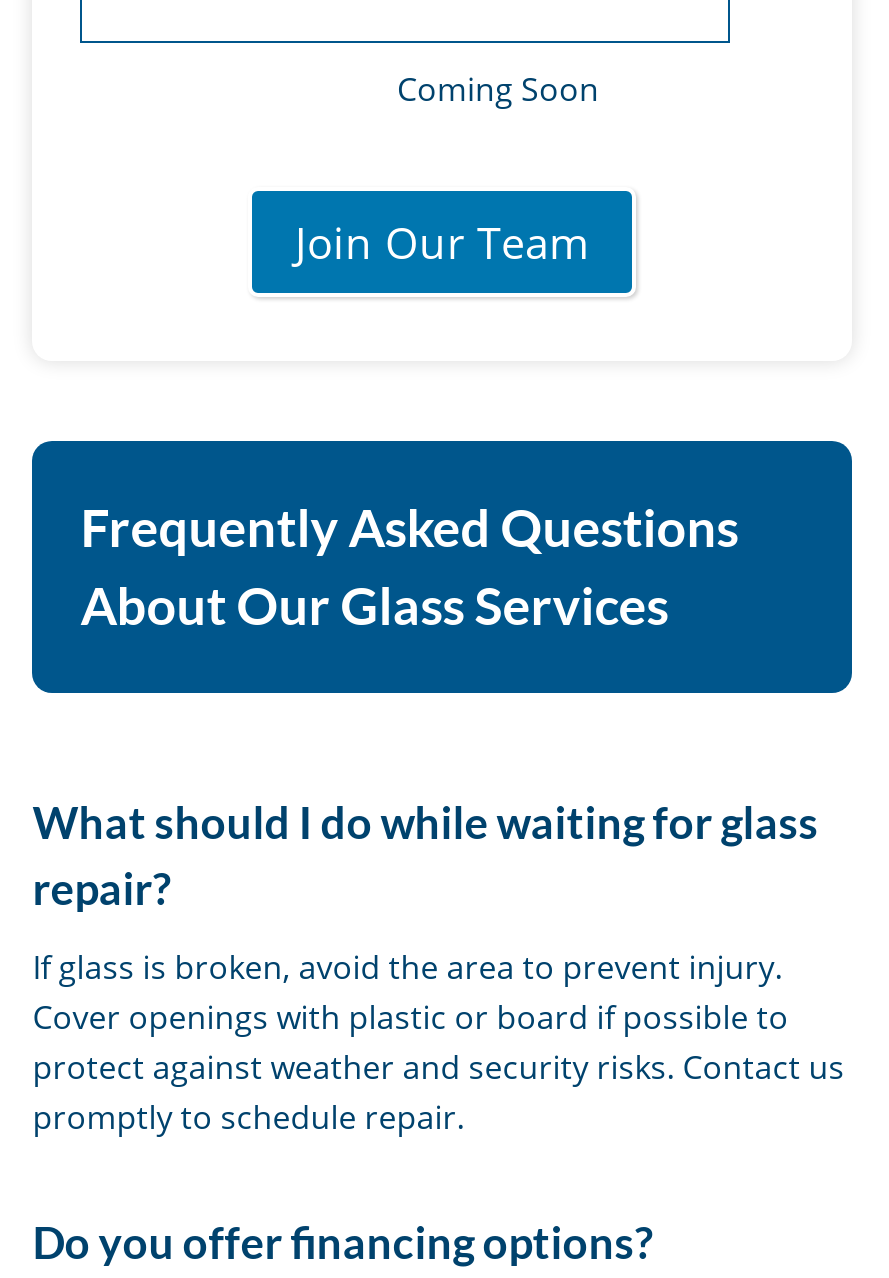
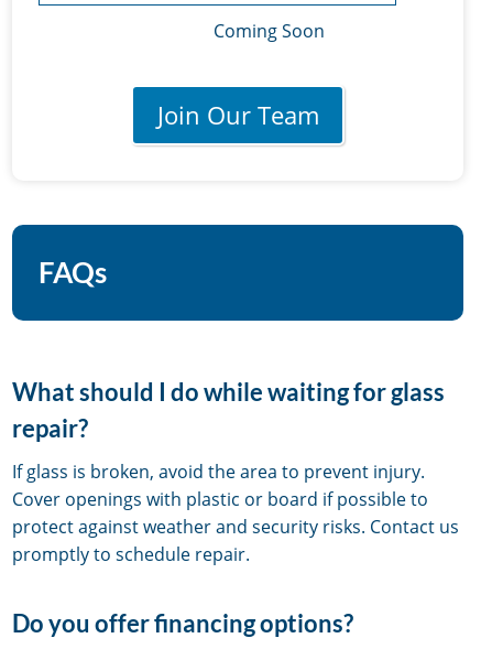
[80,495,738,637] Frequently Asked Questions | About Our Glass Services -> [39,255,107,290] FAQs

